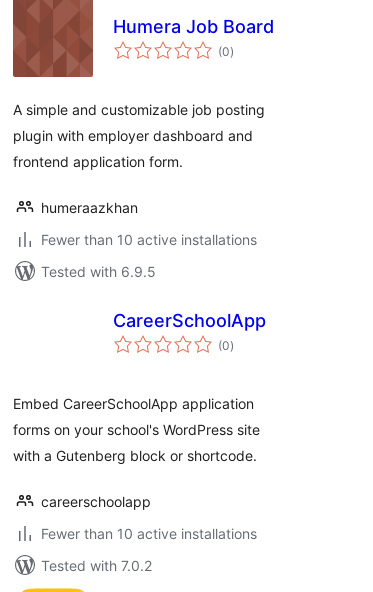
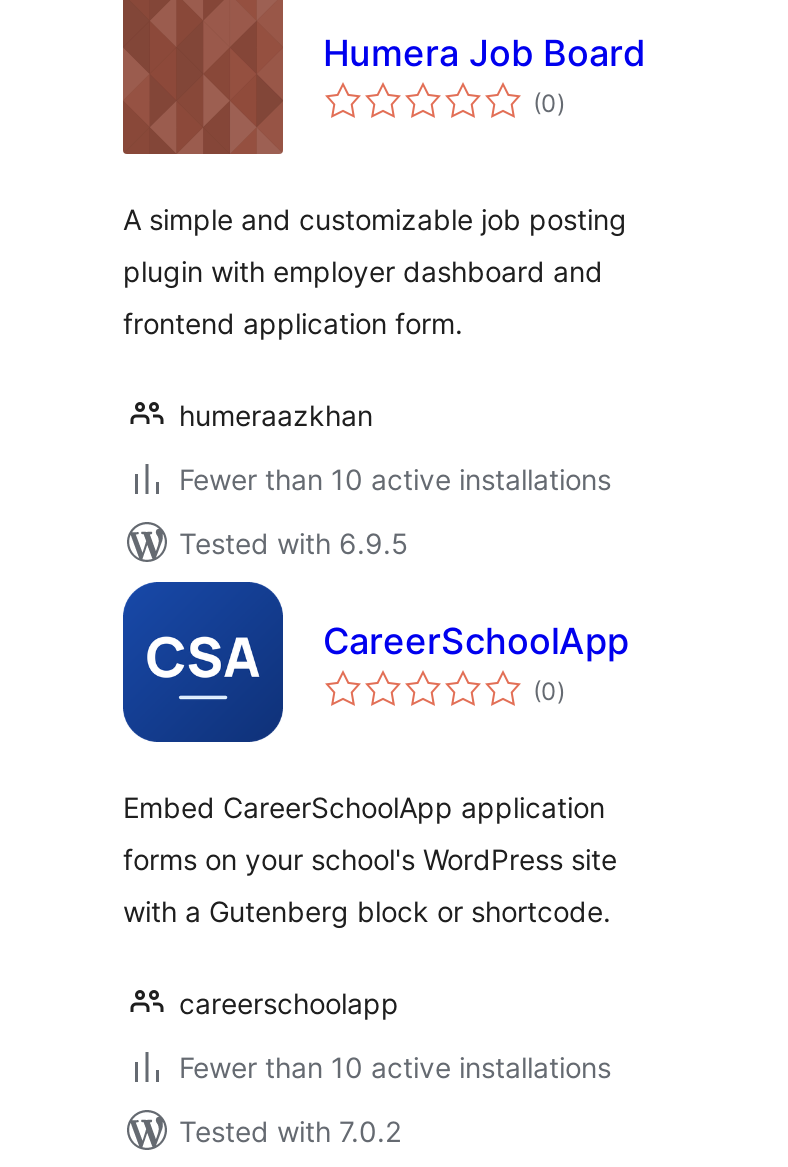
none -> [121,580,285,744] [image]

